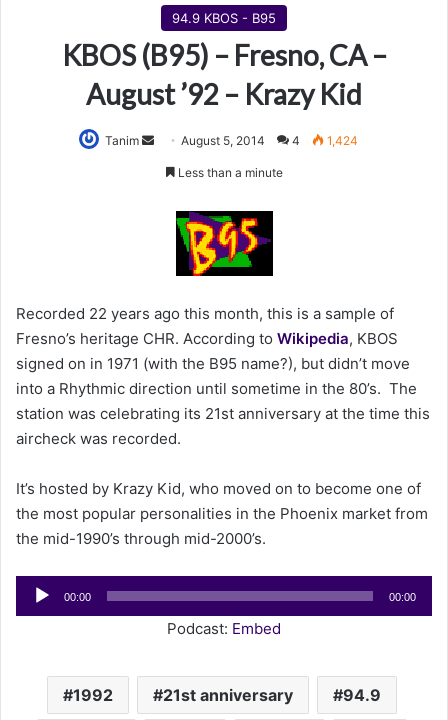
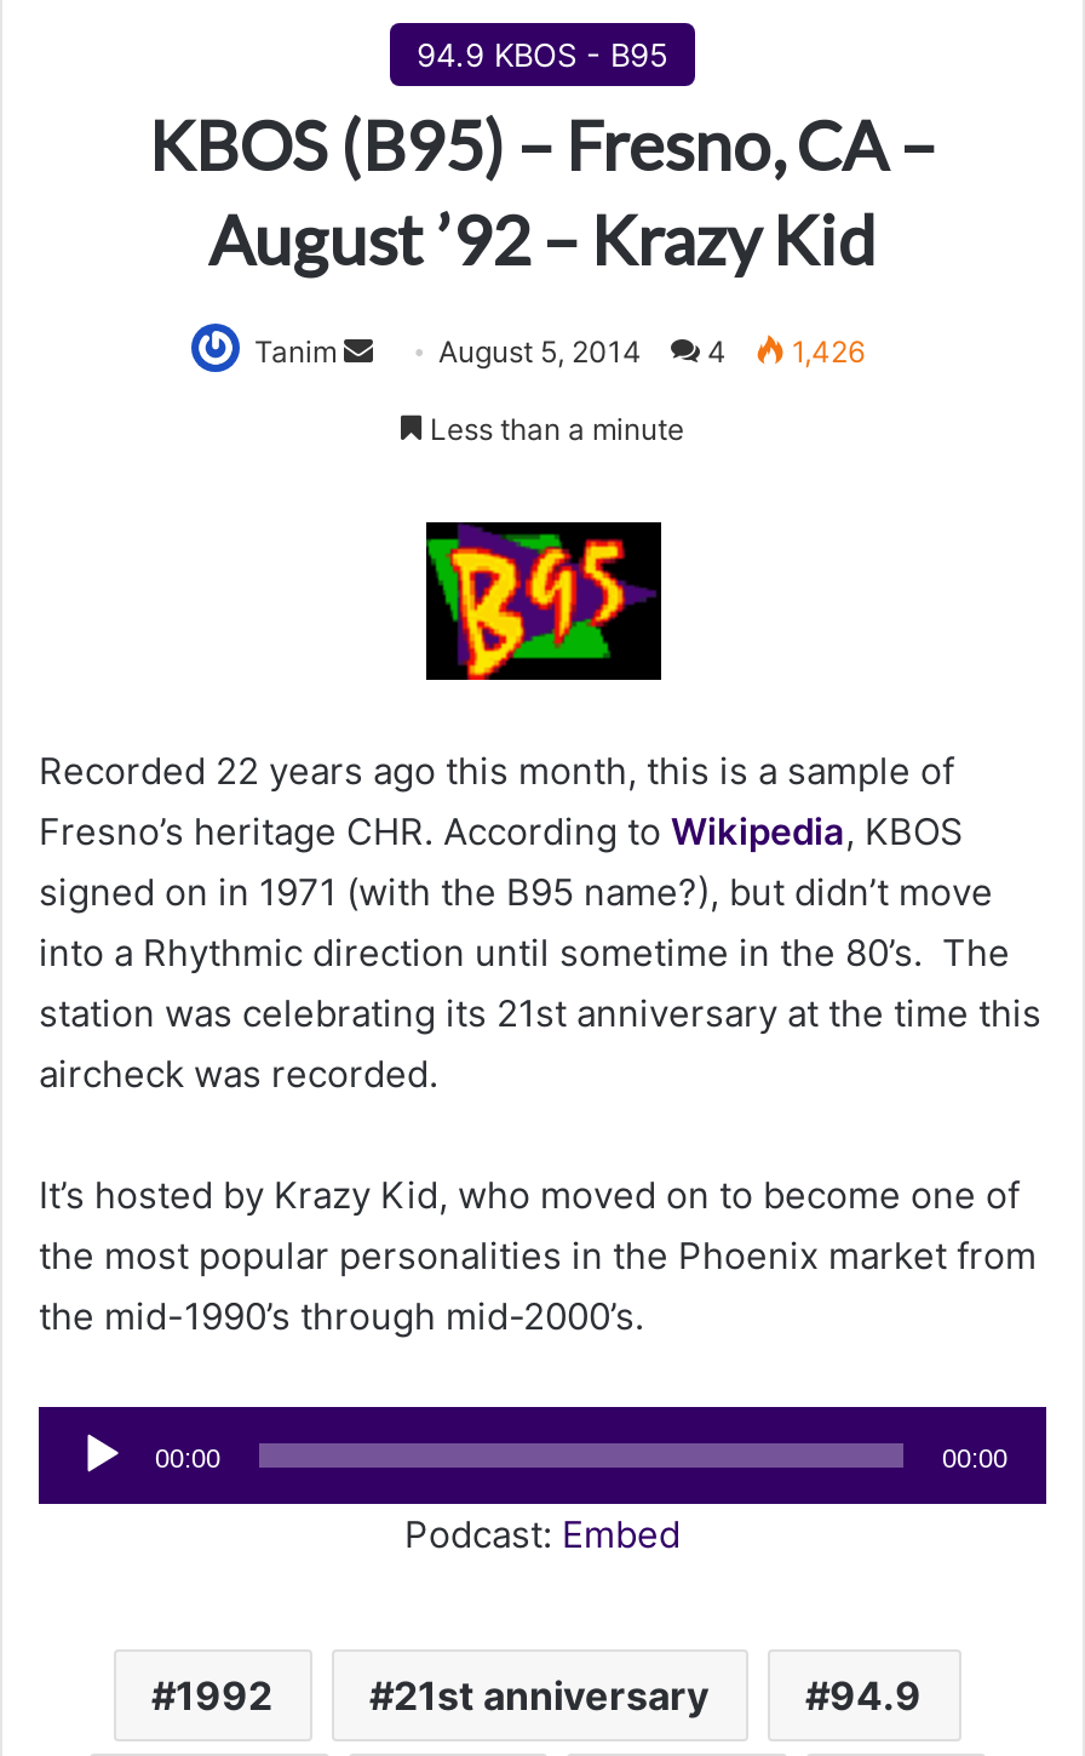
[323,133,357,148] 1,424 -> [785,333,865,370] 1,426

